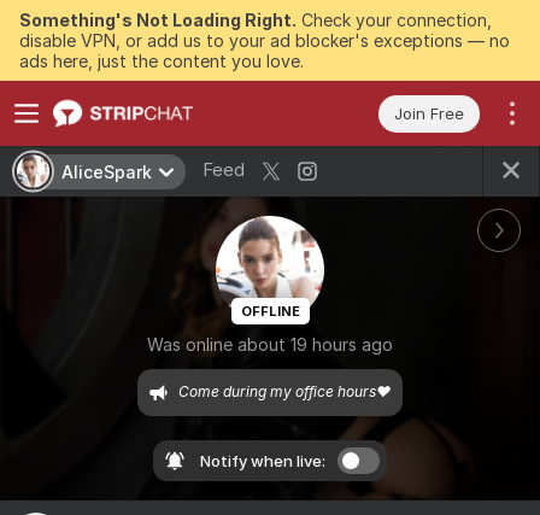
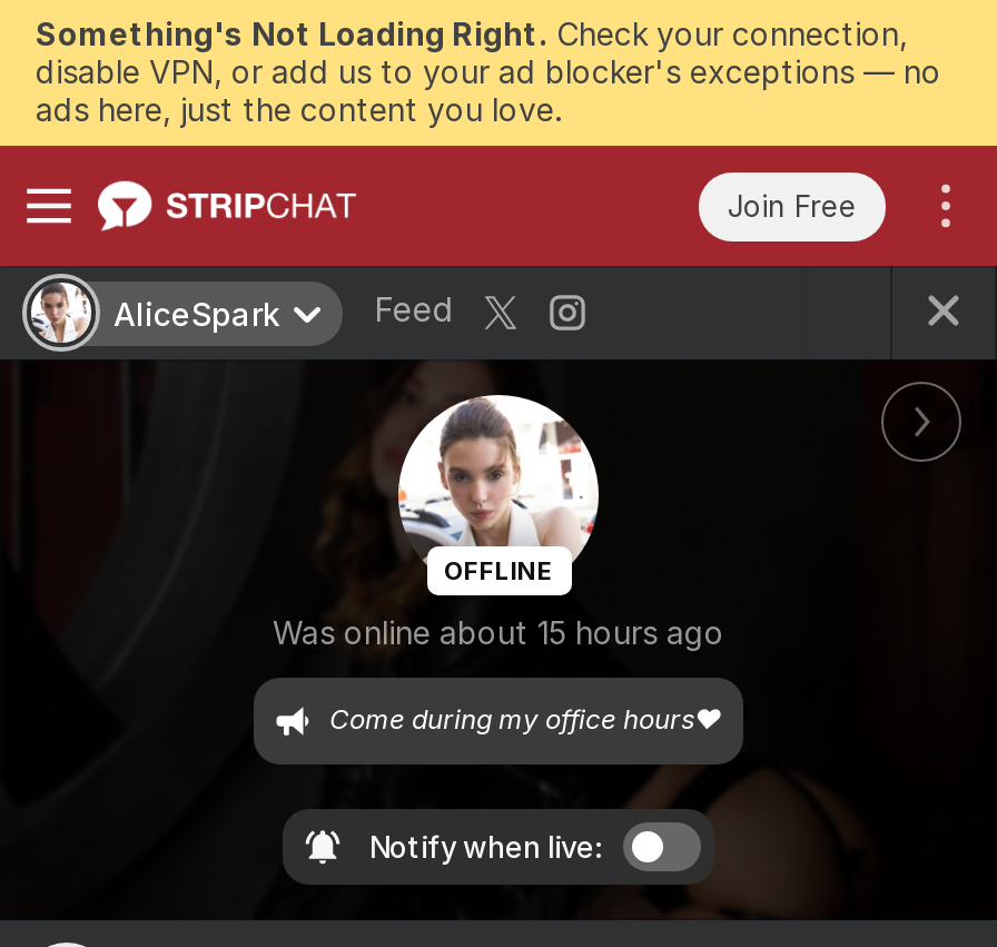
[147,335,393,355] Was online about 19 hours ago -> [273,614,724,652] Was online about 15 hours ago

